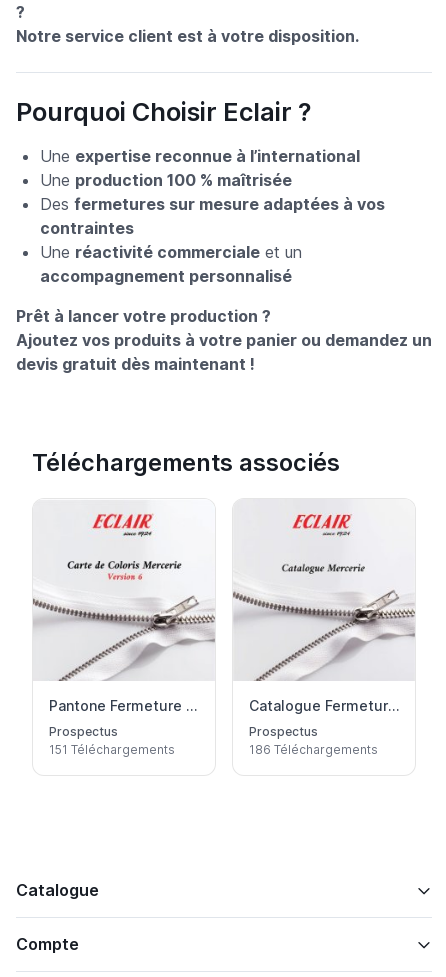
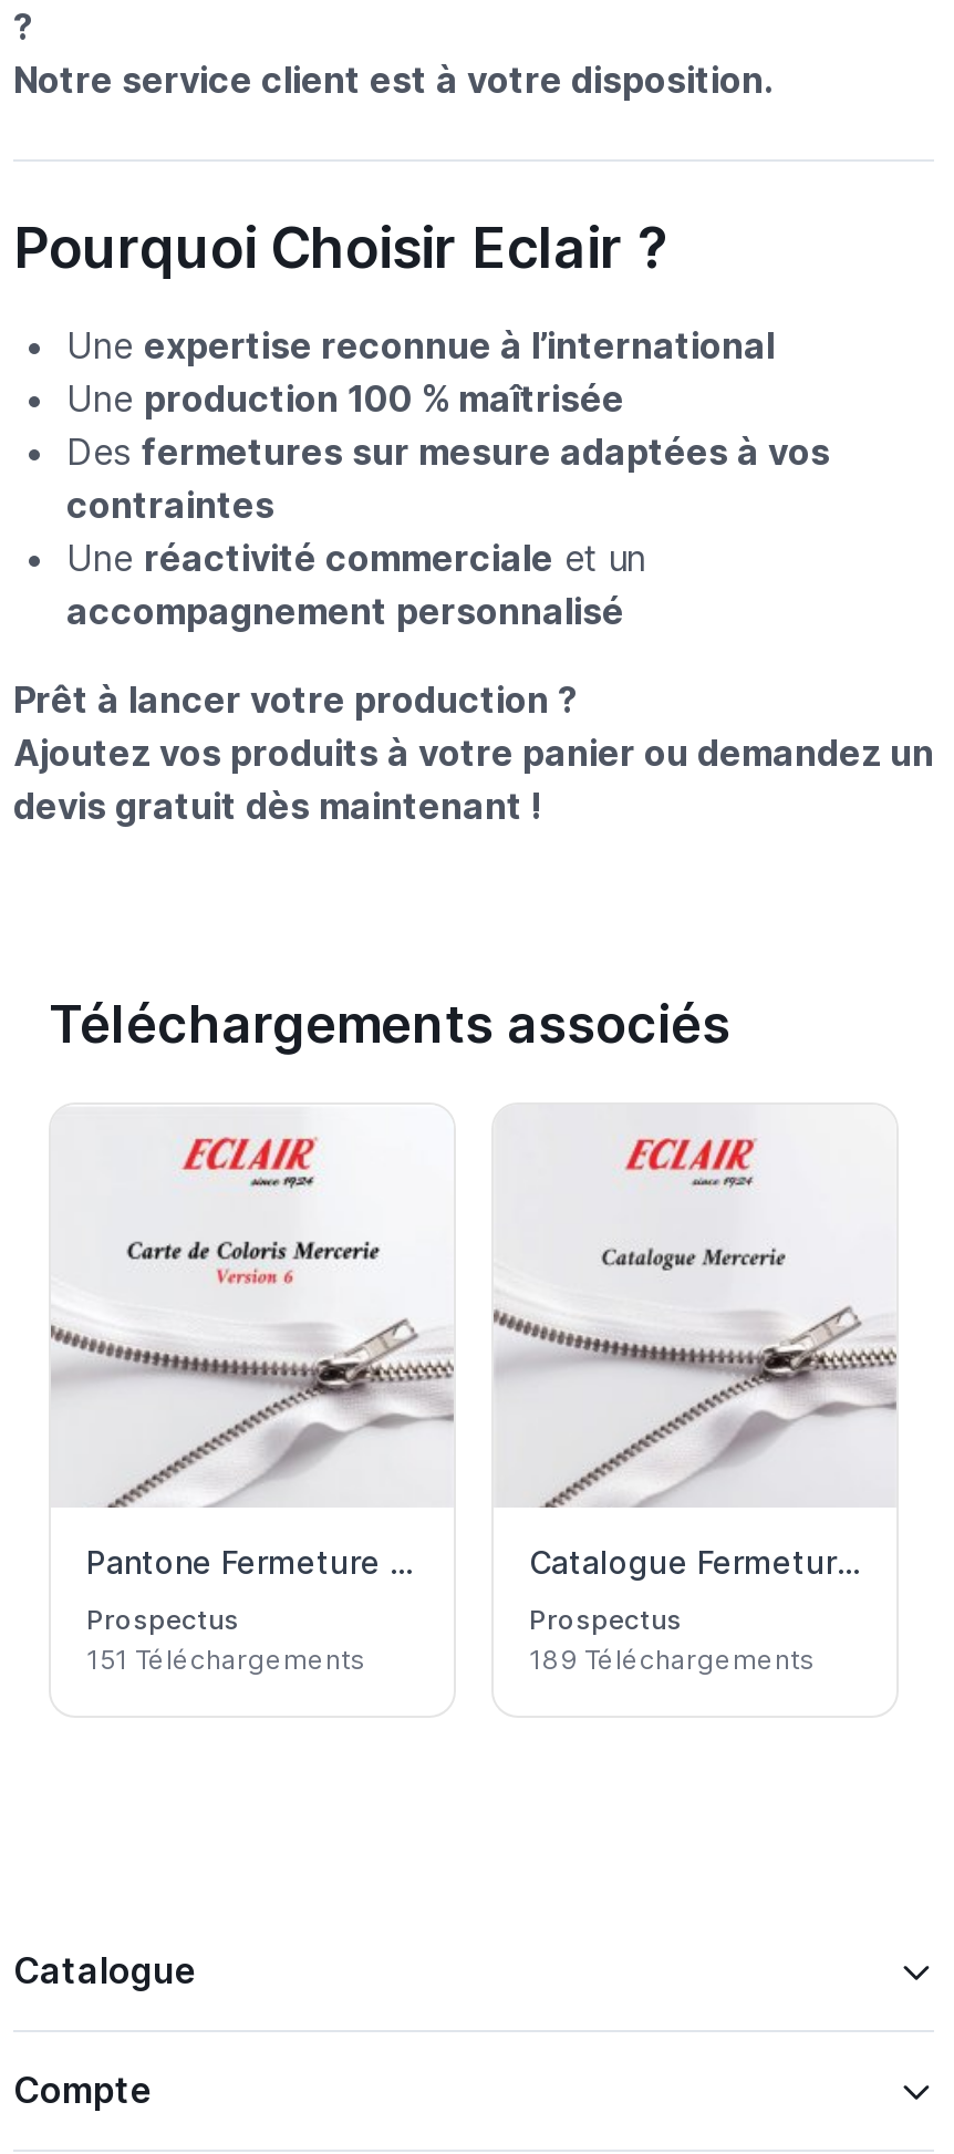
[249,742,378,757] 186 Téléchargements -> [529,1644,815,1677] 189 Téléchargements

